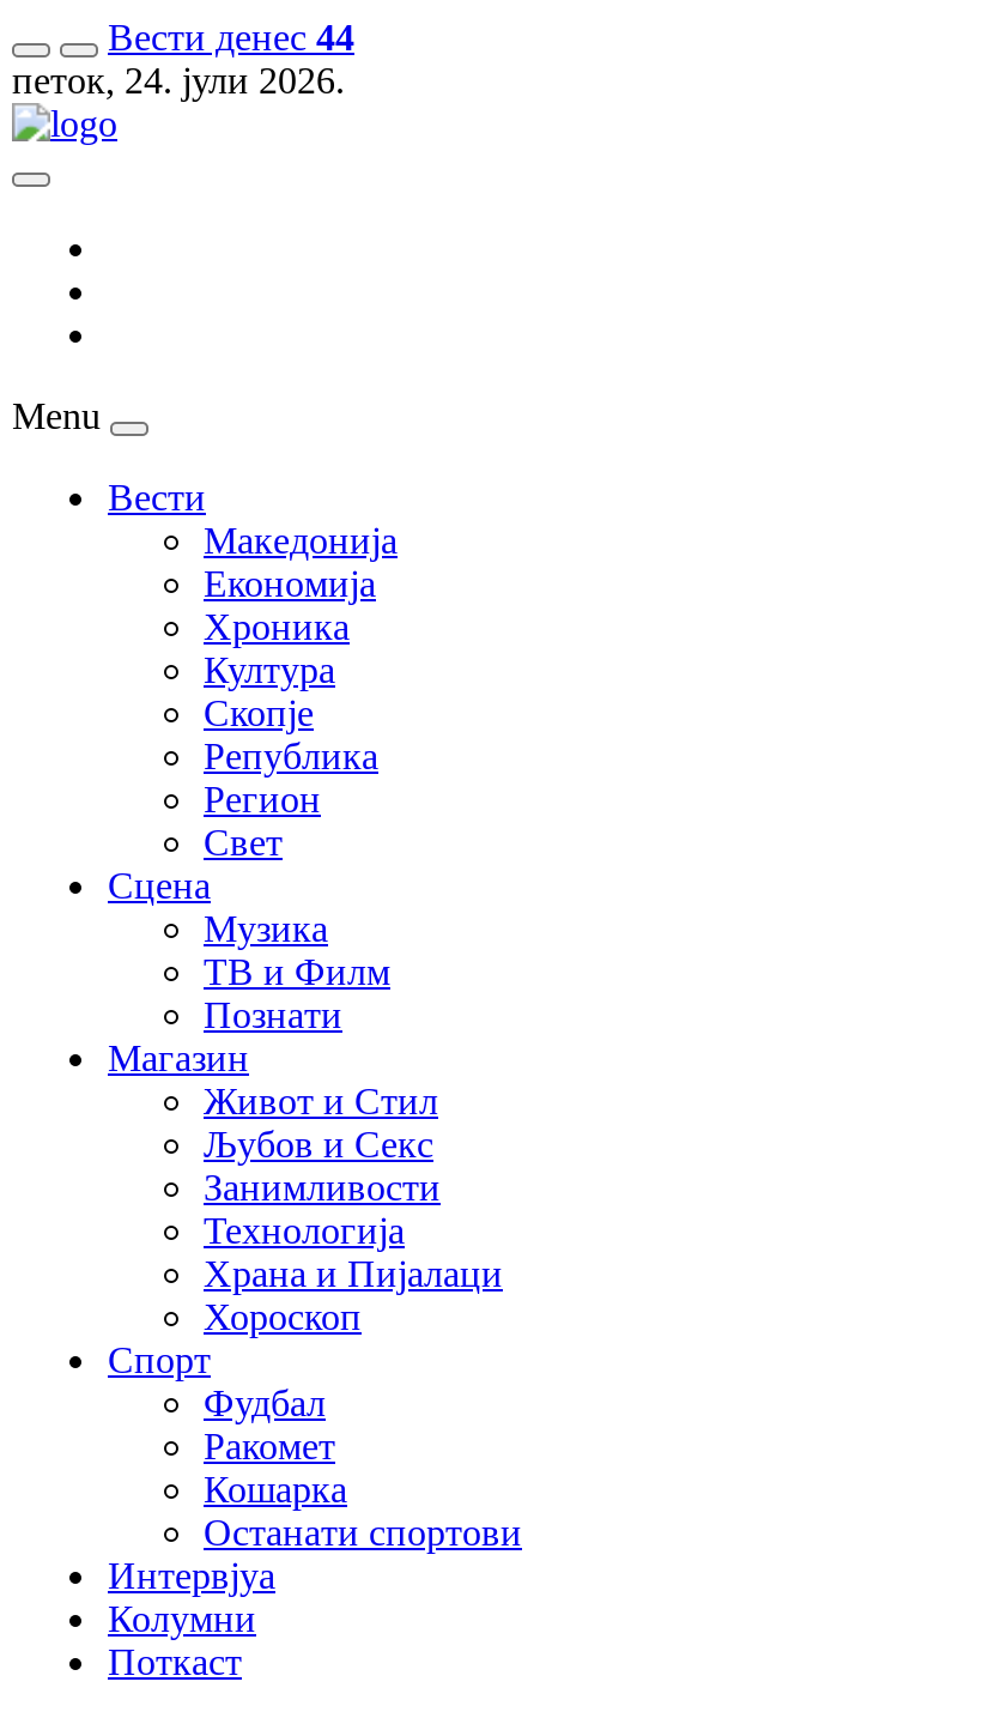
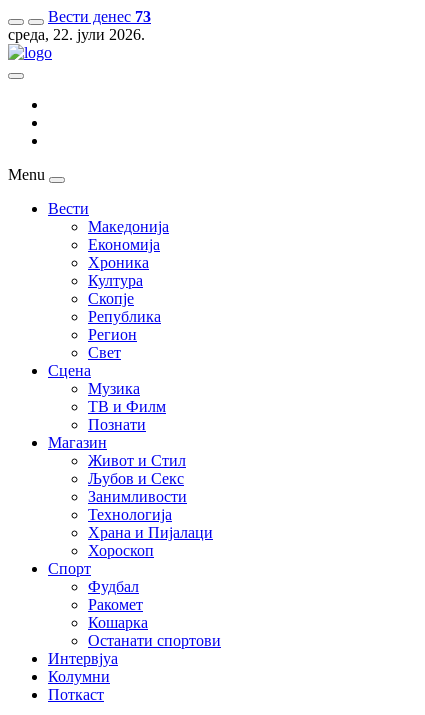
[108,17,354,58] Вести денес 44 -> [48,8,151,25] Вести денес 73
[12,60,345,101] петок, 24. јули 2026. -> [8,26,145,43] среда, 22. јули 2026.

